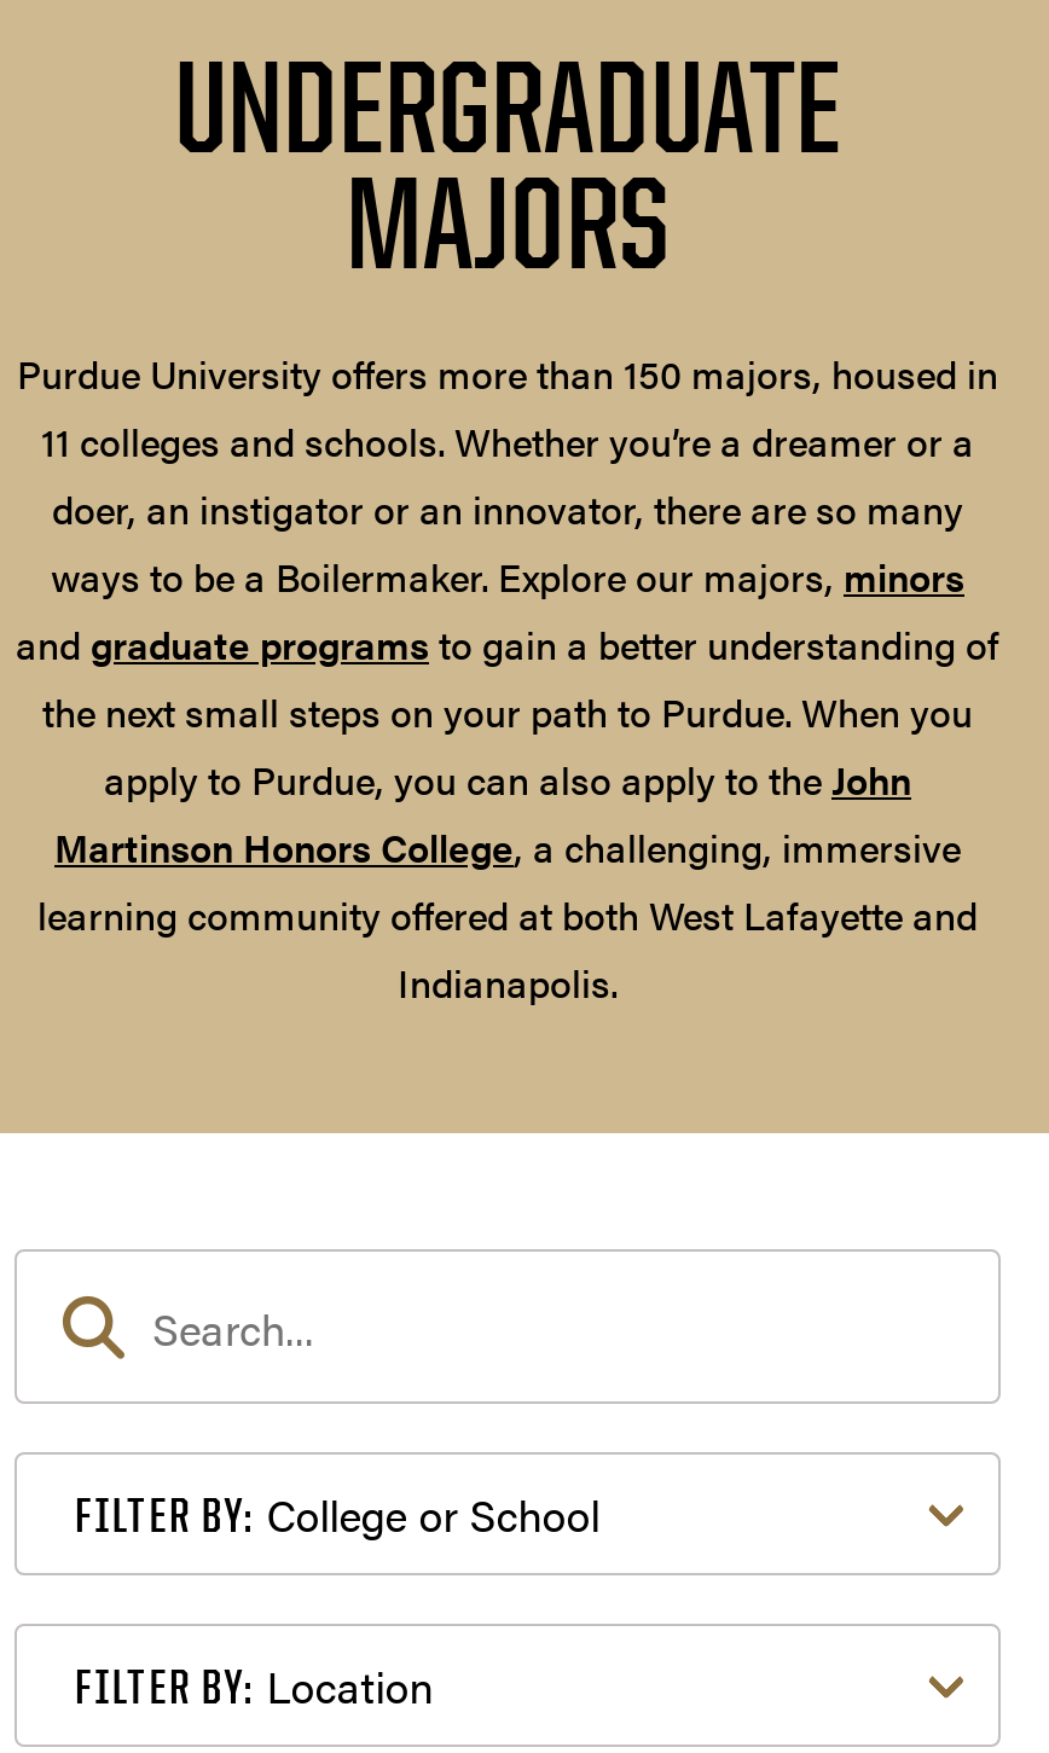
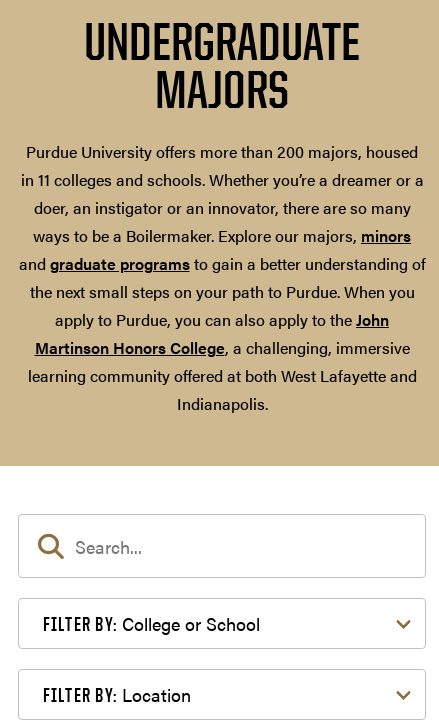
[17,346,998,469] Purdue University offers more than 150 majors, housed in | 11 colleges and schools. Whether you’re a dreamer or a -> [20,140,423,191] Purdue University offers more than 200 majors, housed | in 11 colleges and schools. Whether you’re a dreamer or a

